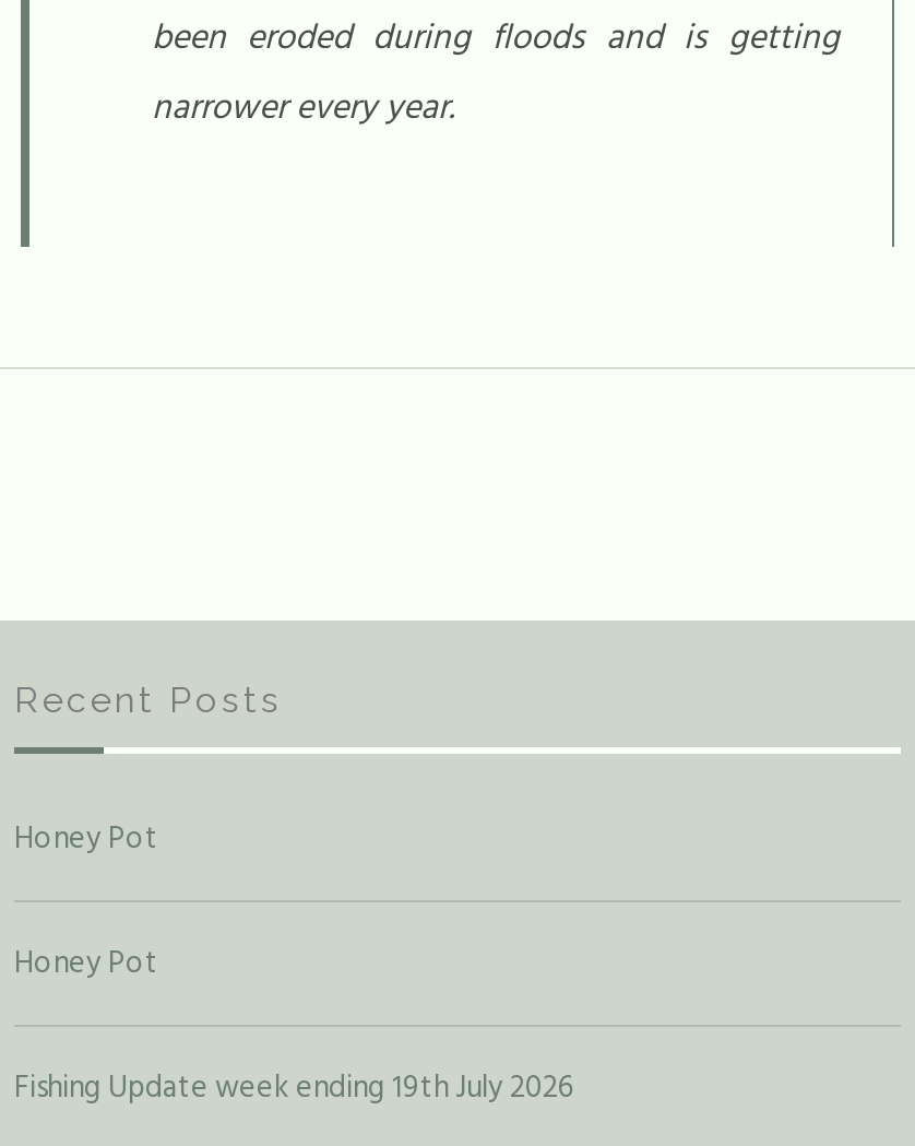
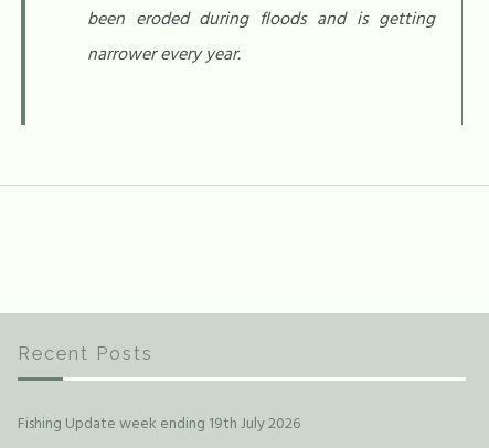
[14,812,158,987] Honey Pot | Honey Pot -> none

